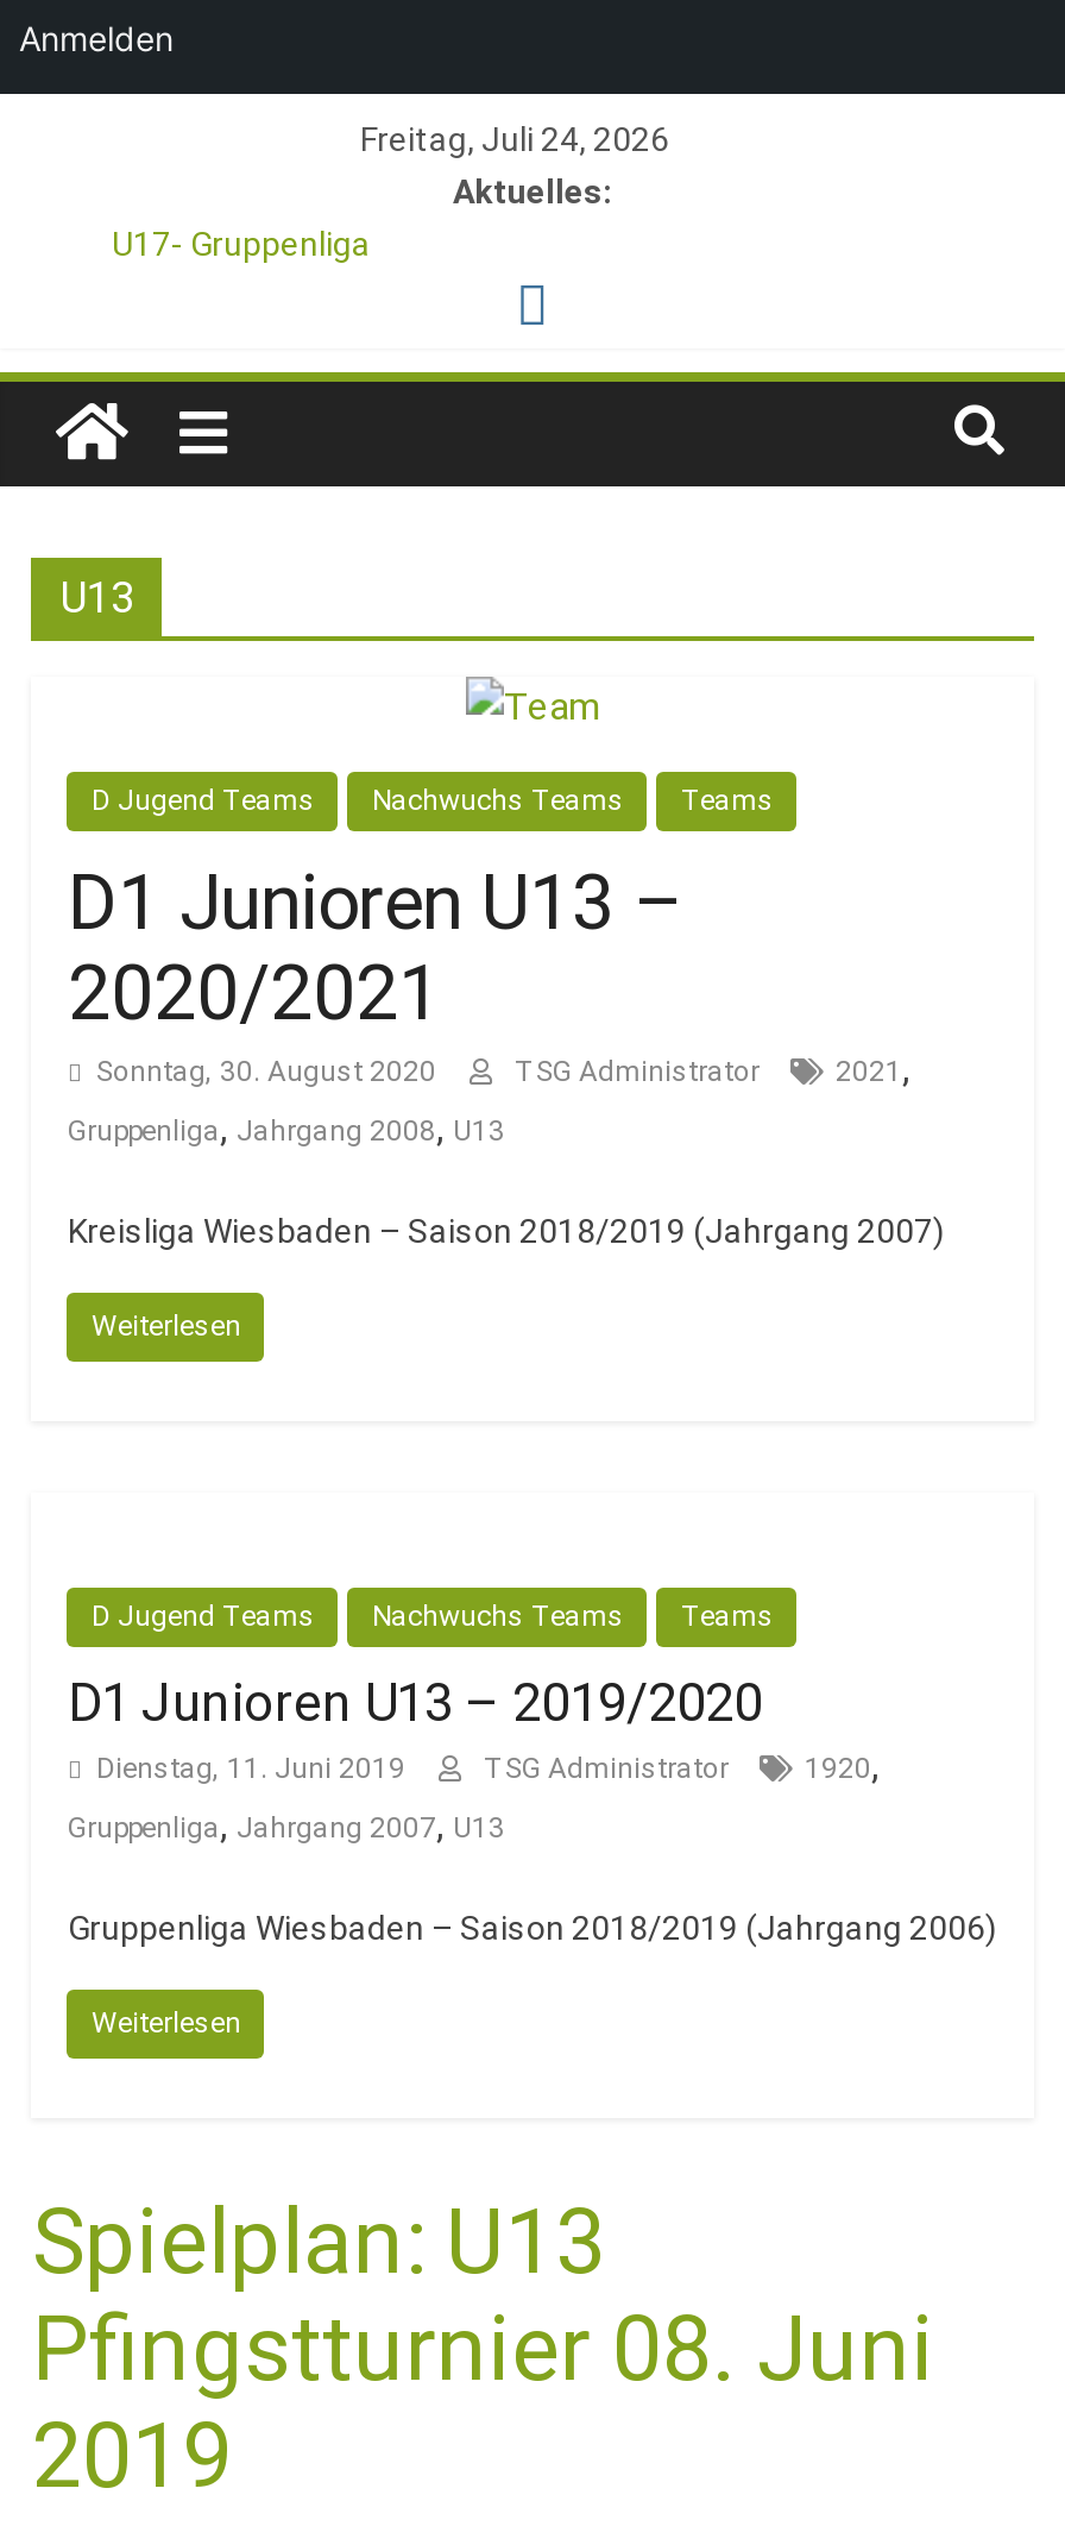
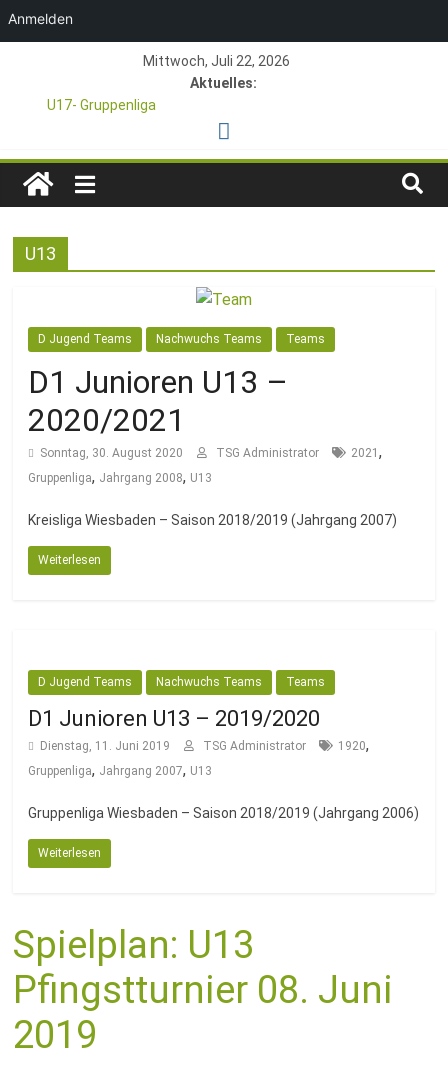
[360,120,669,158] Freitag, Juli 24, 2026 -> [143,53,290,69] Mittwoch, Juli 22, 2026

